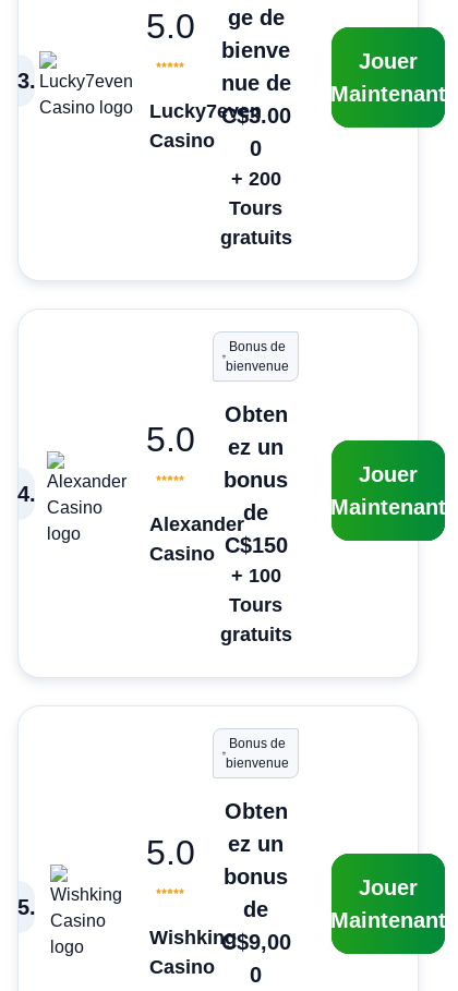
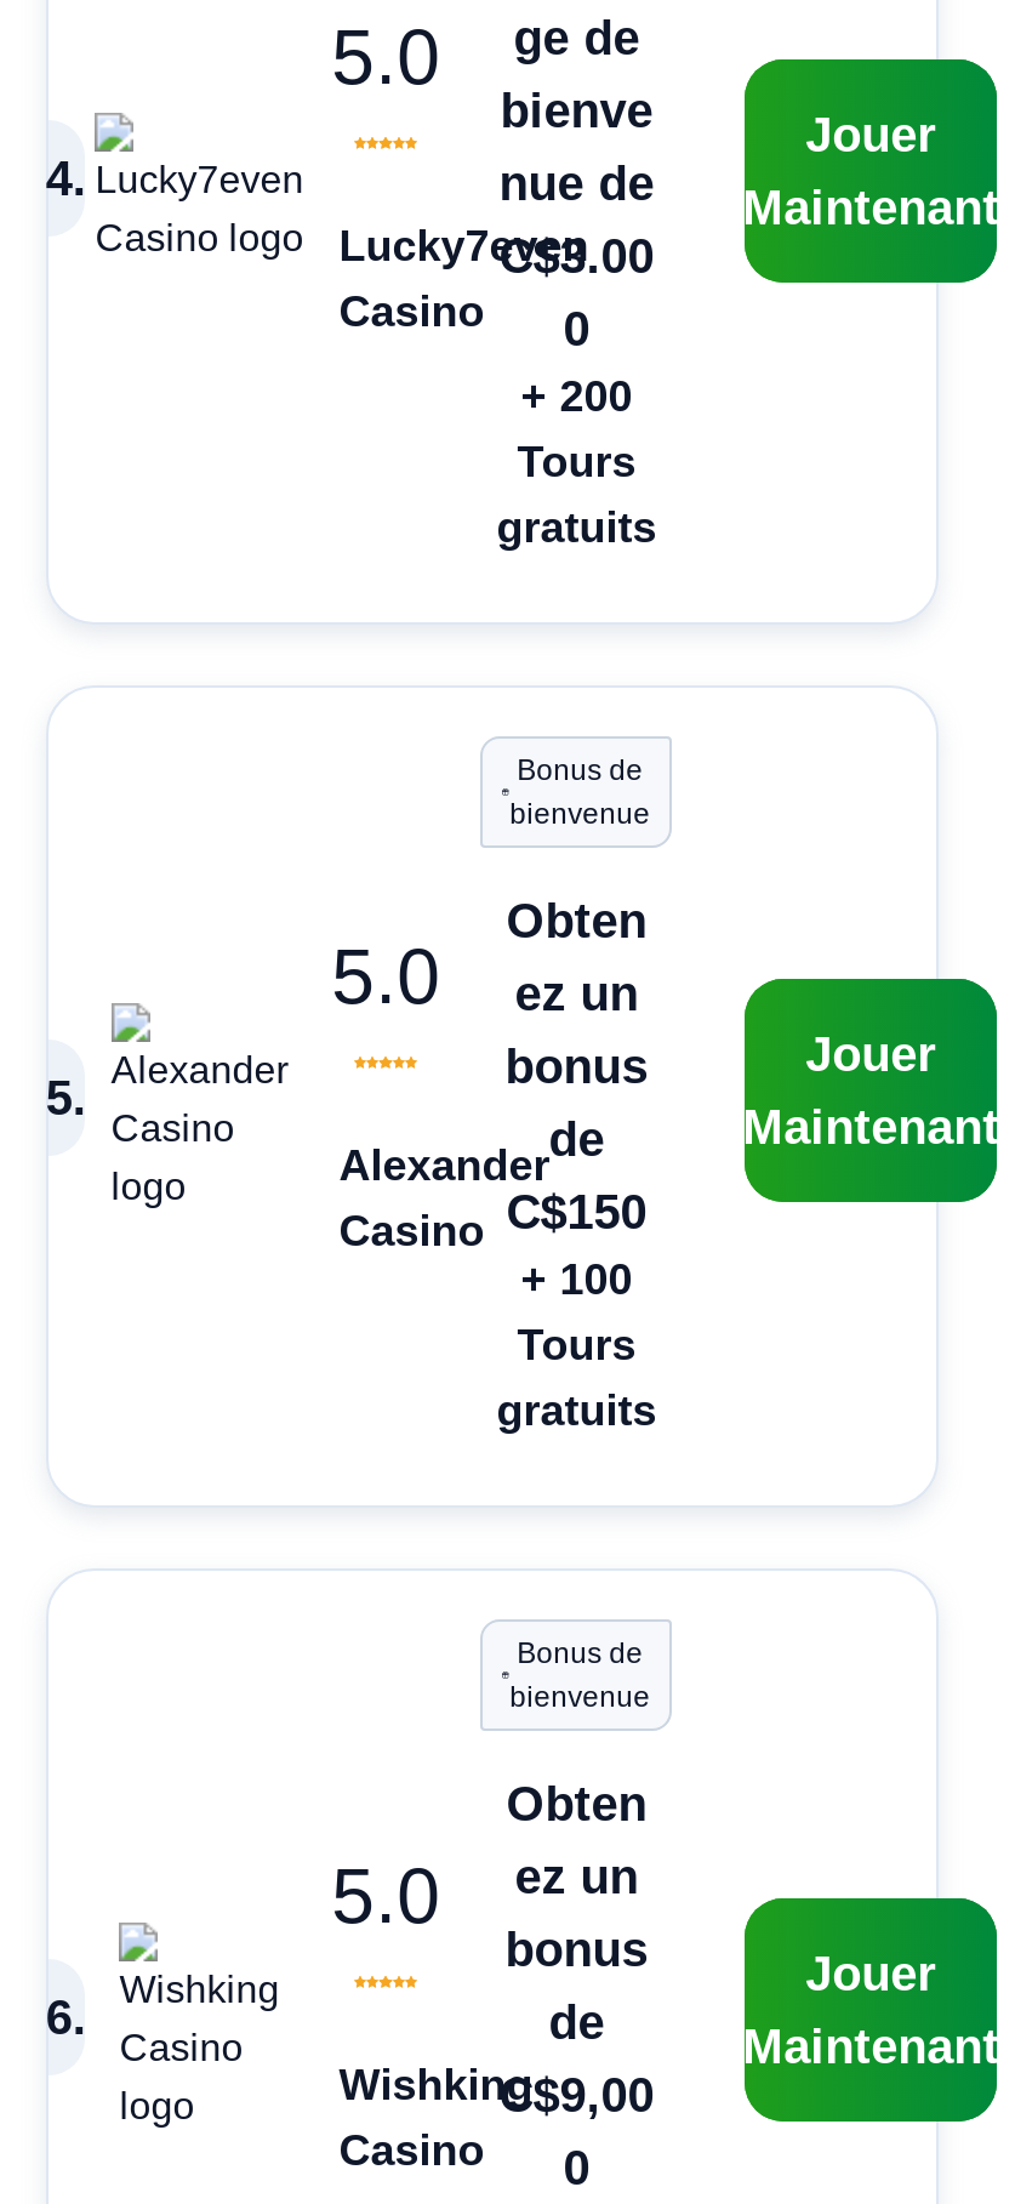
[17,68,36,92] 3. -> [46,150,87,204] 4.
[17,481,36,505] 4. -> [46,1070,87,1123] 5.
[17,895,36,919] 5. -> [46,1989,87,2043] 6.

